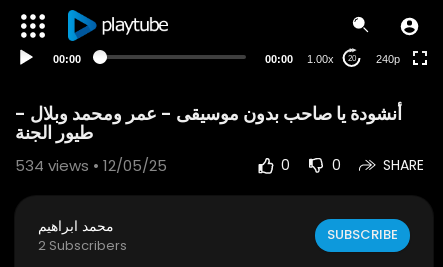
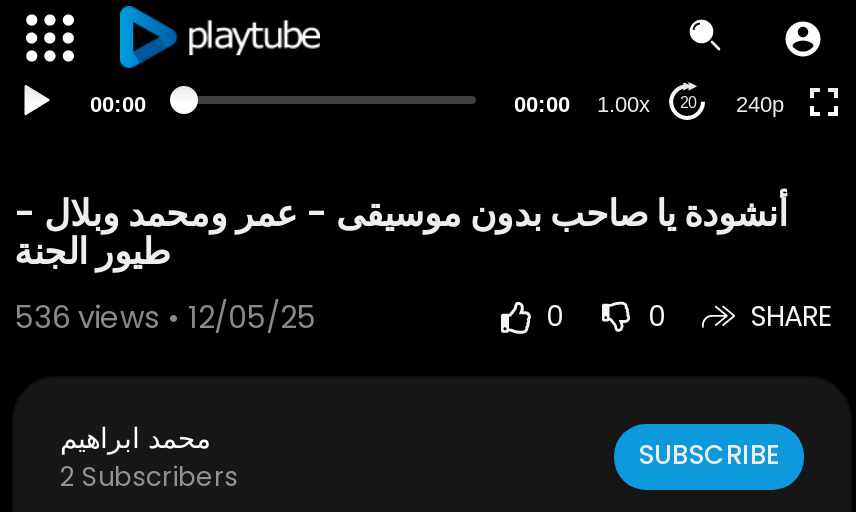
[15,154,167,175] 534 views • 12/05/25 -> [14,295,316,337] 536 views • 12/05/25

